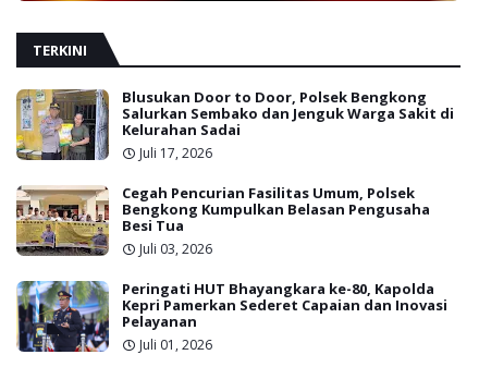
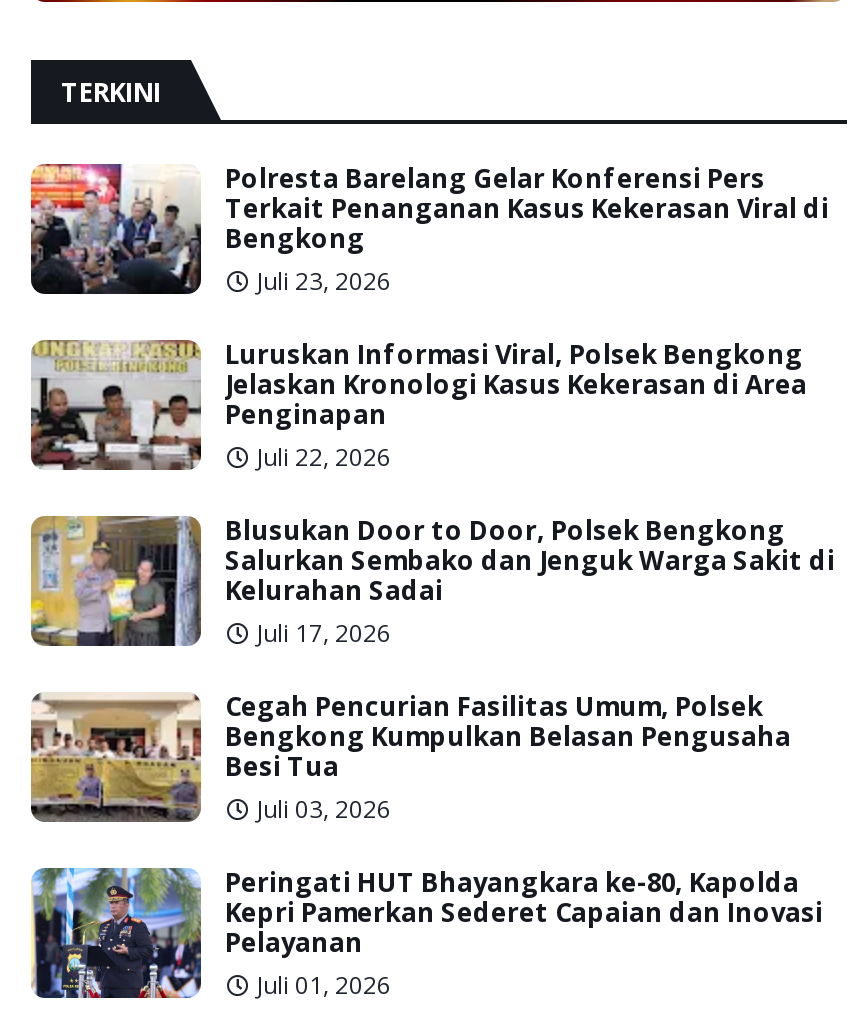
none -> [29,159,829,473] [image] | Polresta Barelang Gelar Konferensi Pers | Terkait Penanganan Kasus Kekerasan Viral di | Bengkong | Juli 23, 2026 | Luruskan Informasi Viral, Polsek Bengkong | Jelaskan Kronologi Kasus Kekerasan di Area | Penginapan | Juli 22, 2026
none -> [31,338,201,470] [image]

